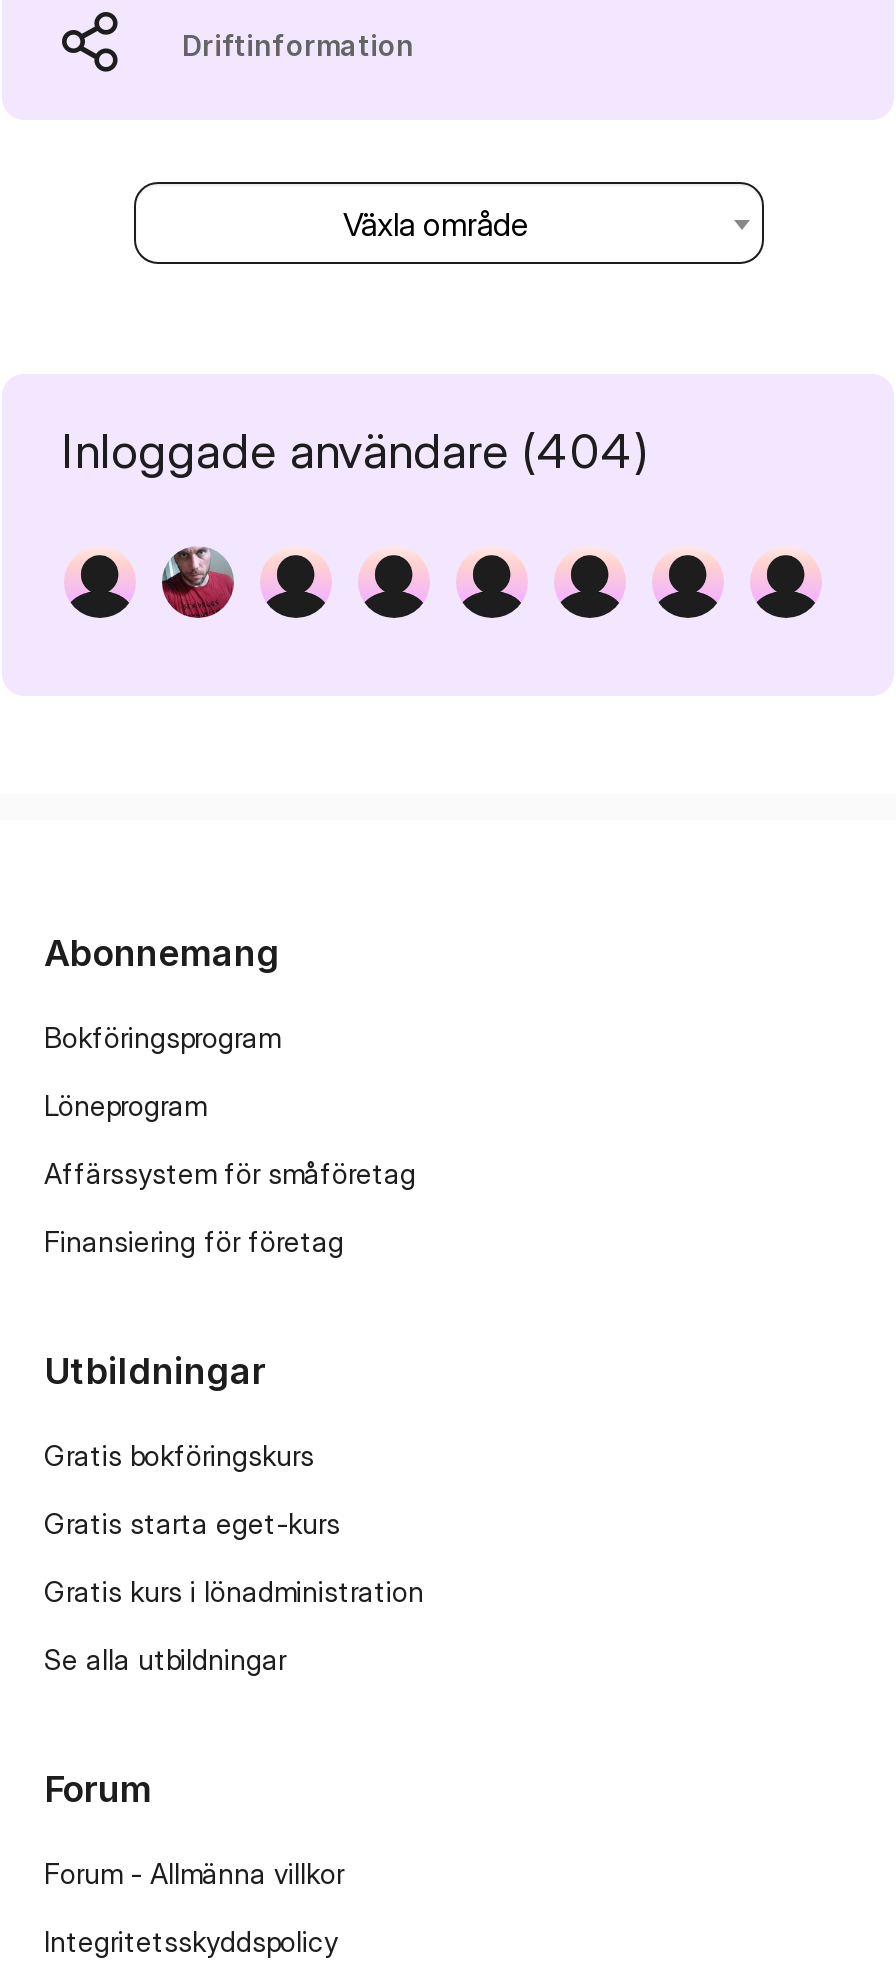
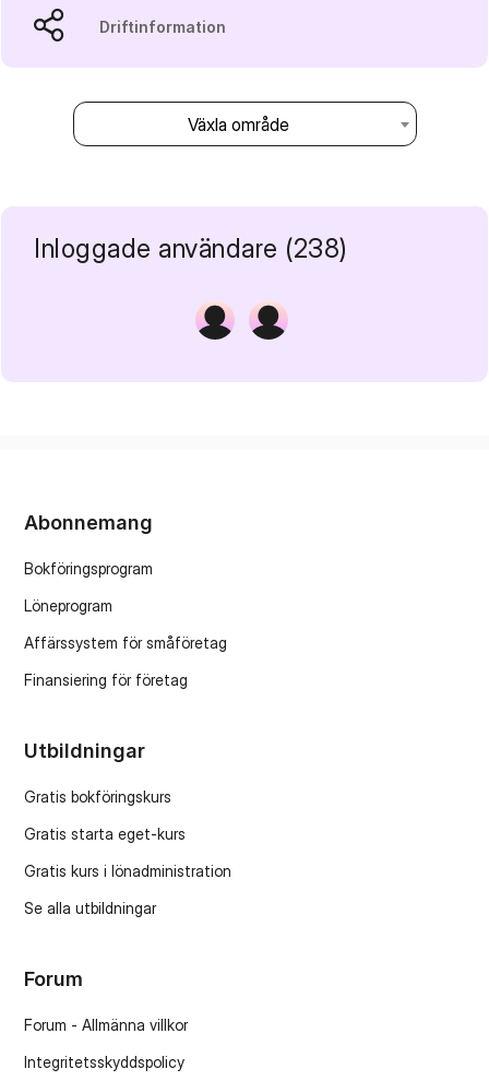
[62,422,649,480] Inloggade användare (404) -> [34,233,348,264] Inloggade användare (238)
[66,550,134,620] [image] -> none
[160,546,236,620] [image] -> none
[262,550,330,620] [image] -> none
[556,550,624,620] [image] -> none
[654,550,722,620] [image] -> none
[752,550,820,620] [image] -> none

